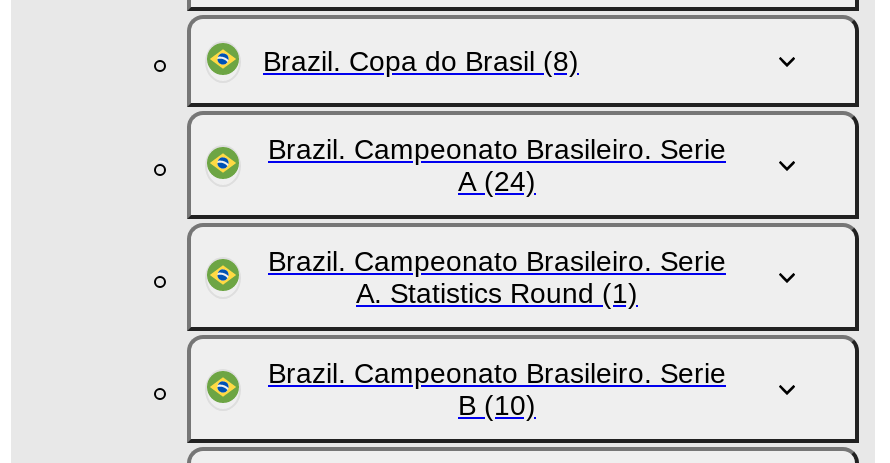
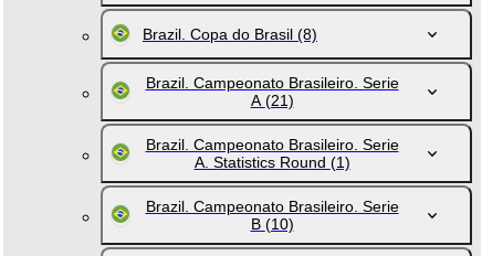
[458,165,536,197] A (24) -> [250,92,294,109] A (21)

